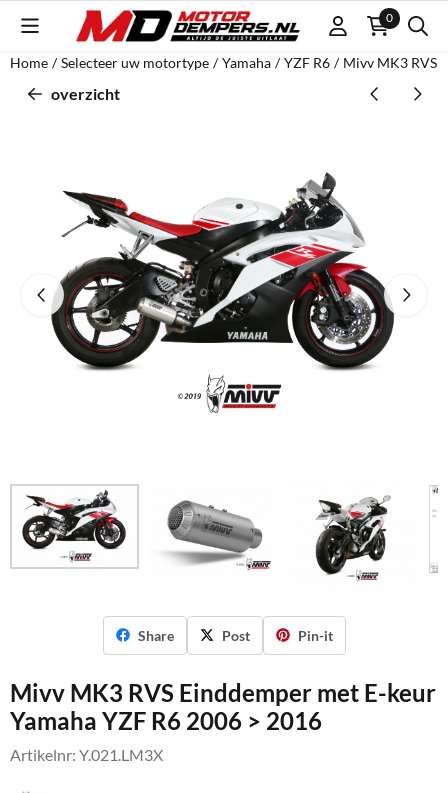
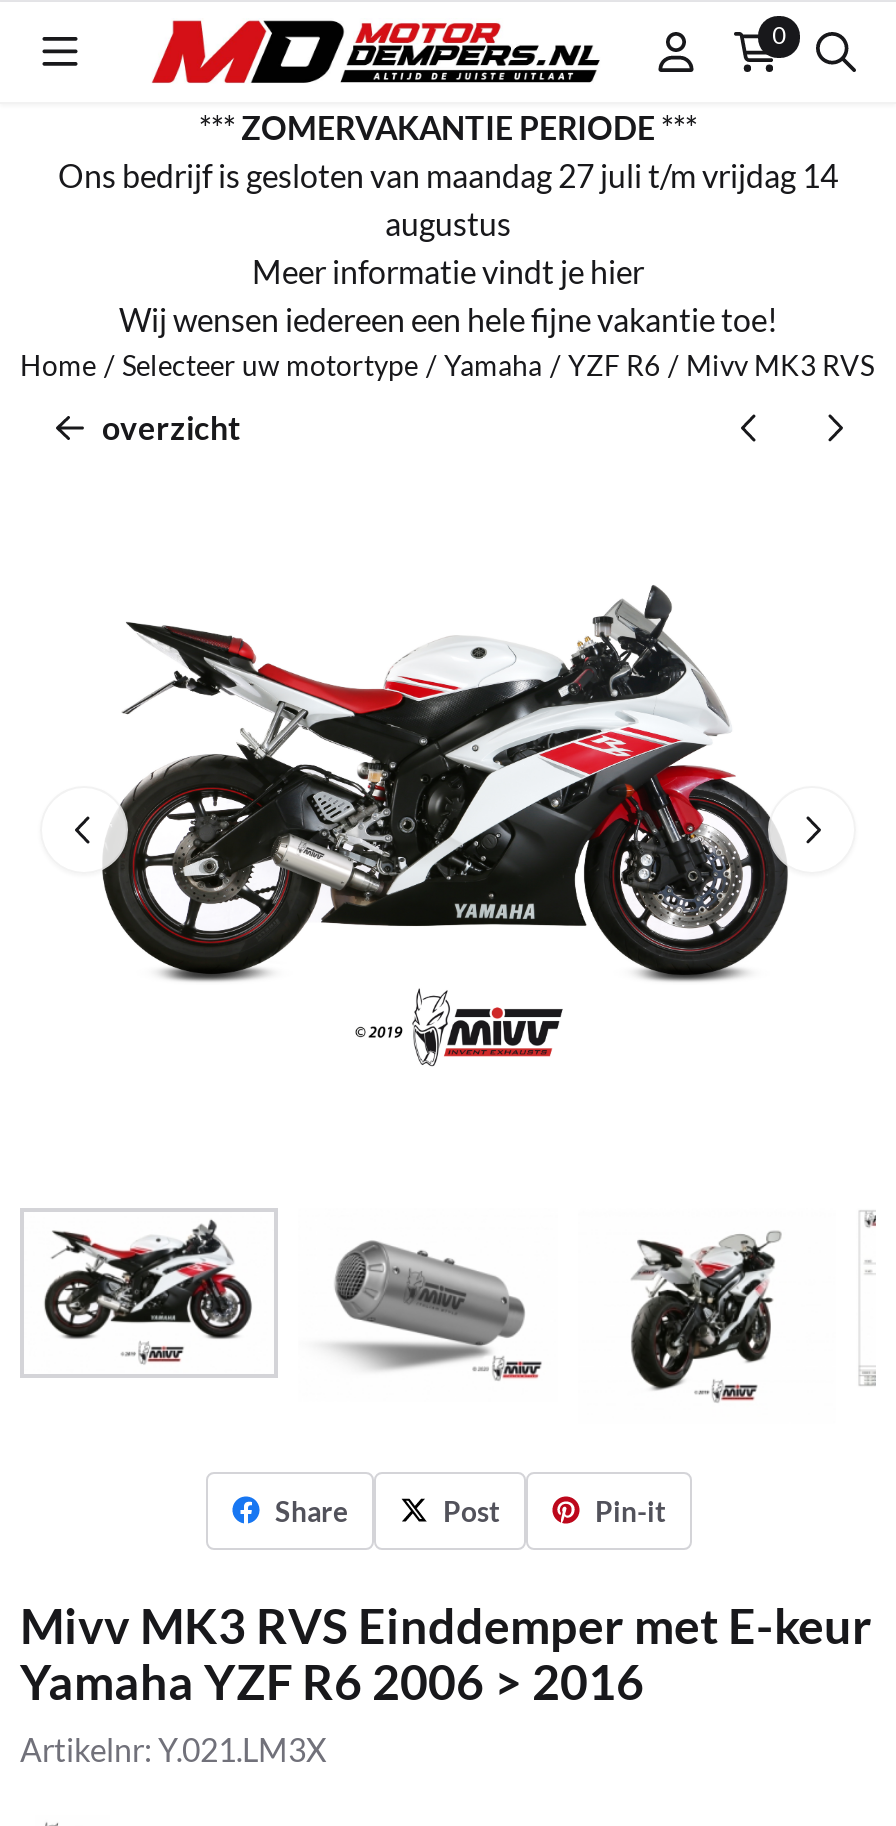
none -> [58,108,838,338] *** ZOMERVAKANTIE PERIODE *** | Ons bedrijf is gesloten van maandag 27 juli t/m vrijdag 14 | augustus | Meer informatie vindt je hier | Wij wensen iedereen een hele fijne vakantie toe!

